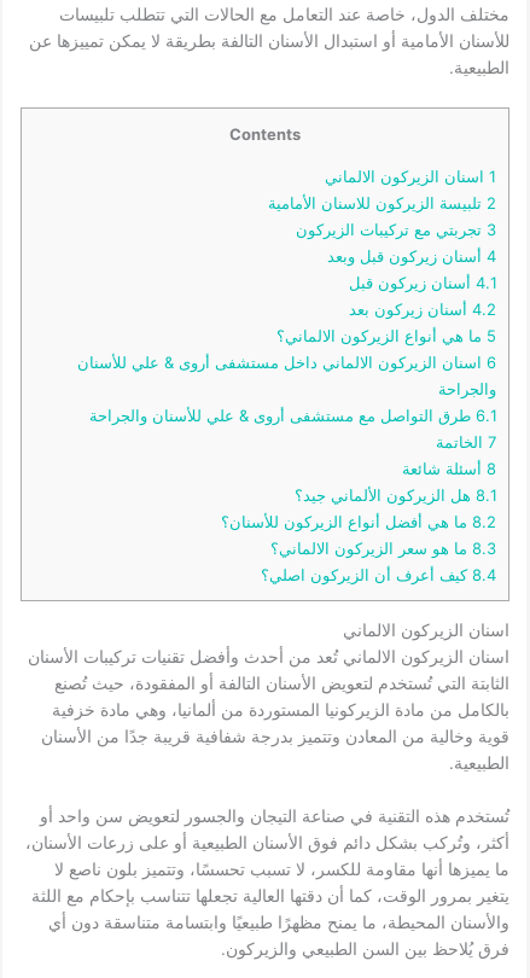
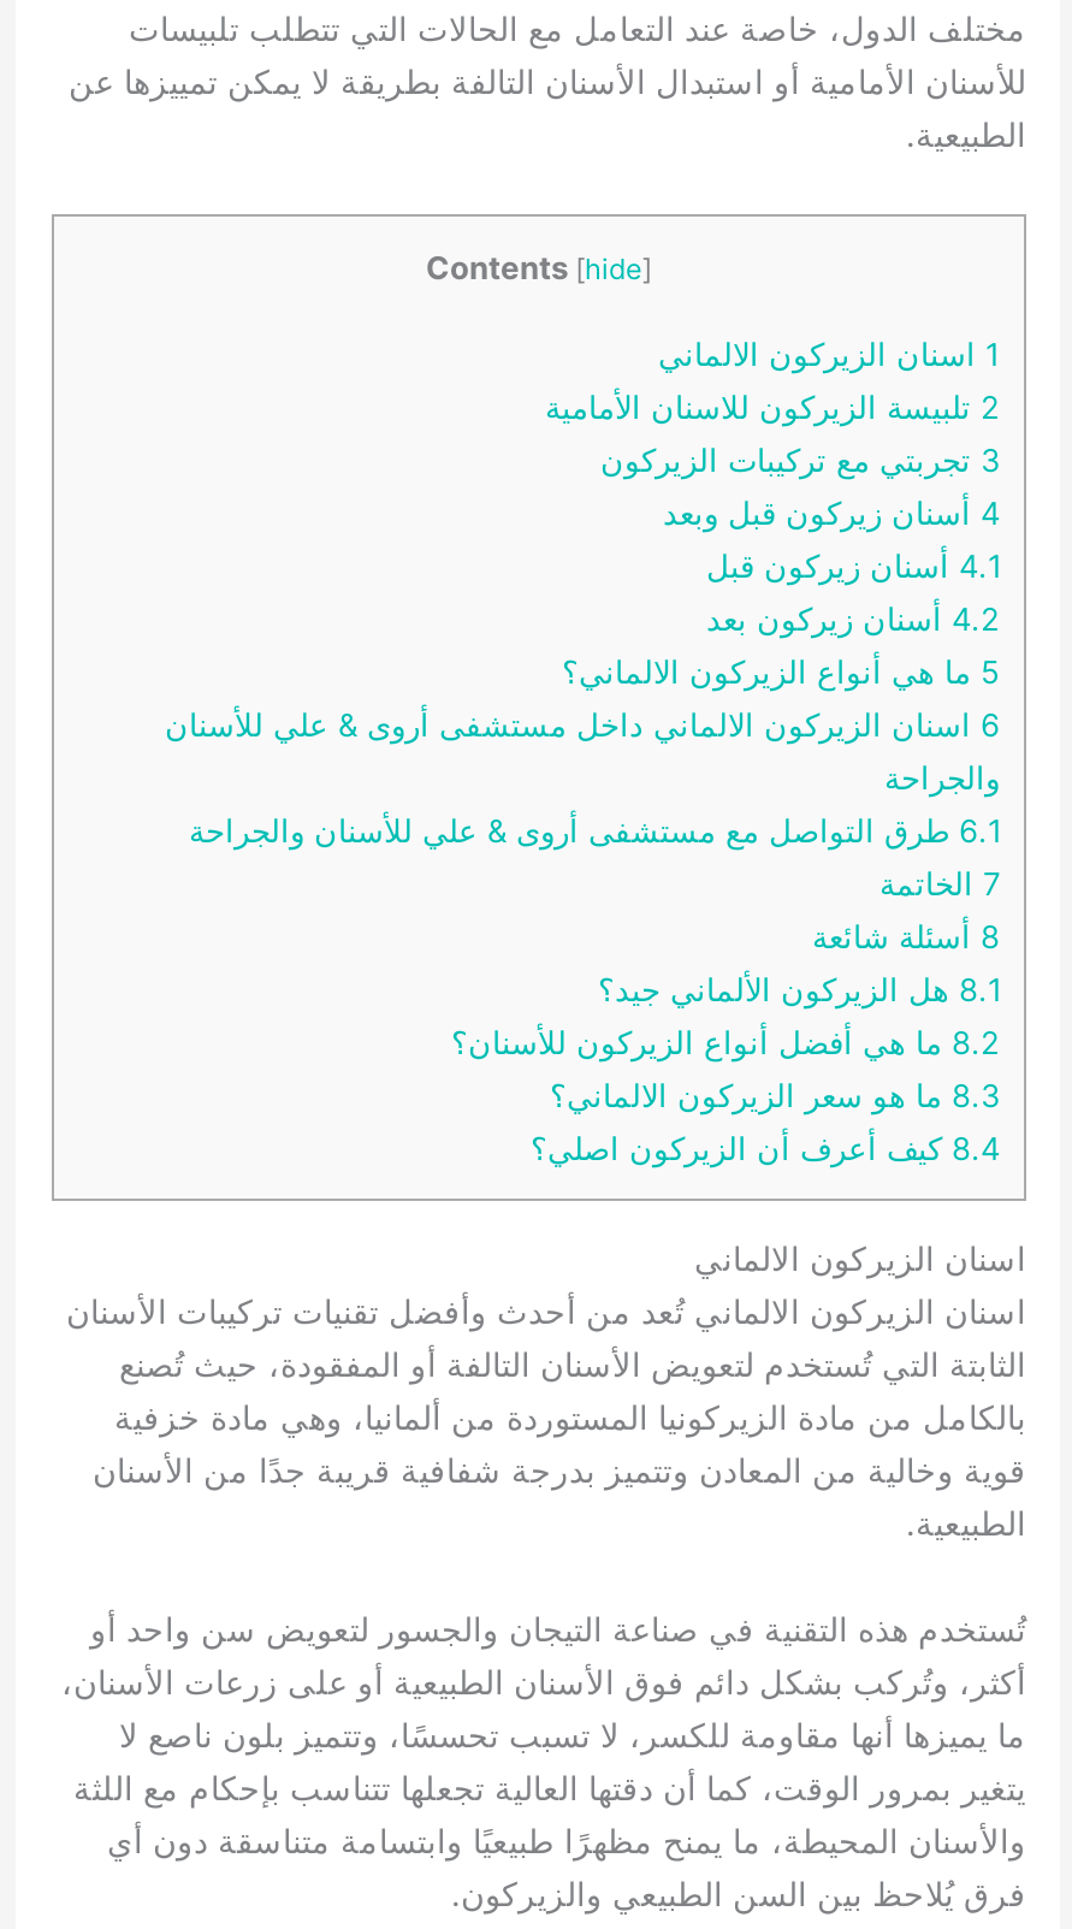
[229,124,301,143] Contents -> [426,247,652,286] Contents [hide]

